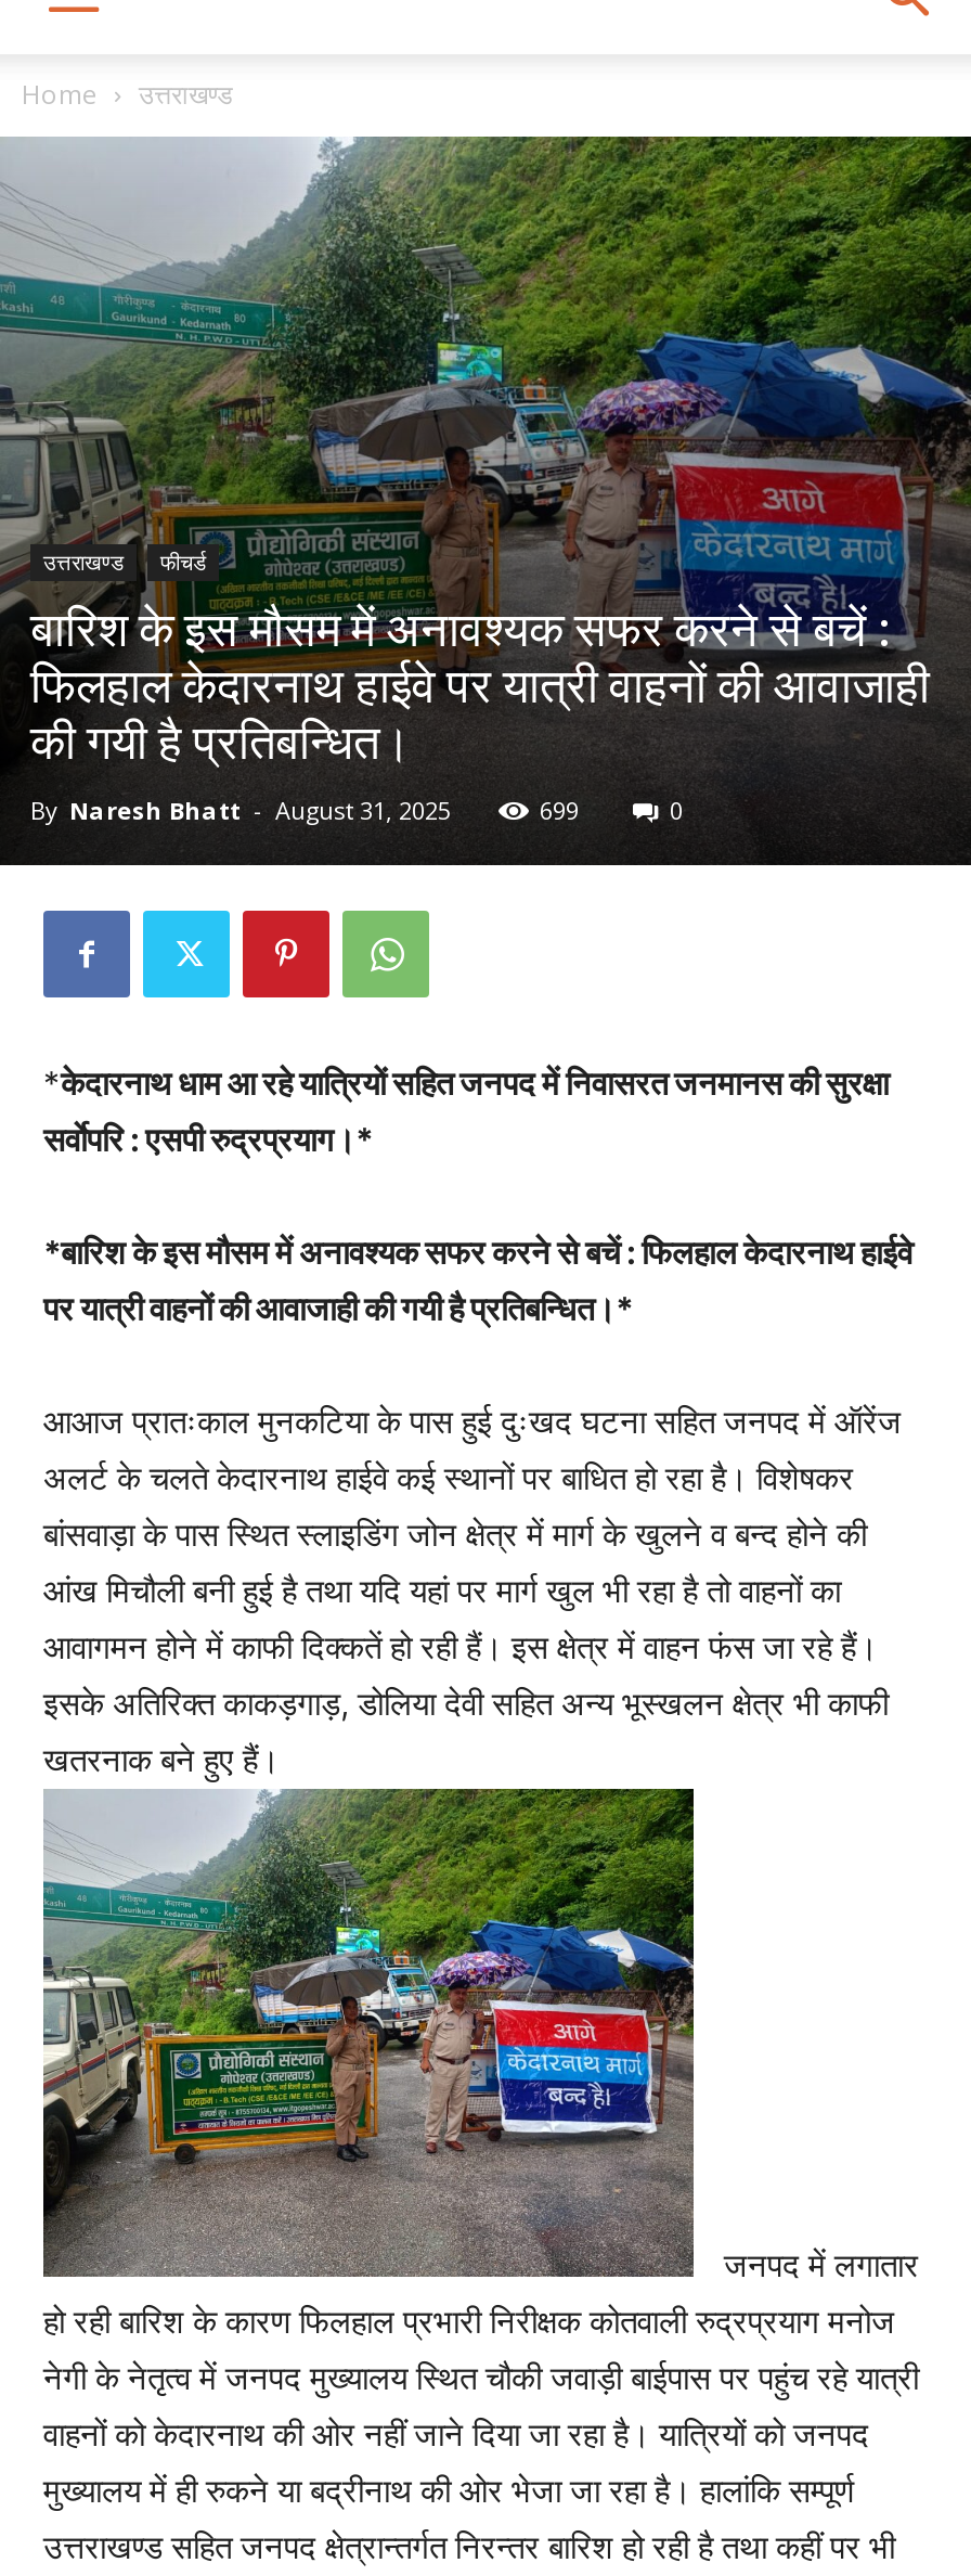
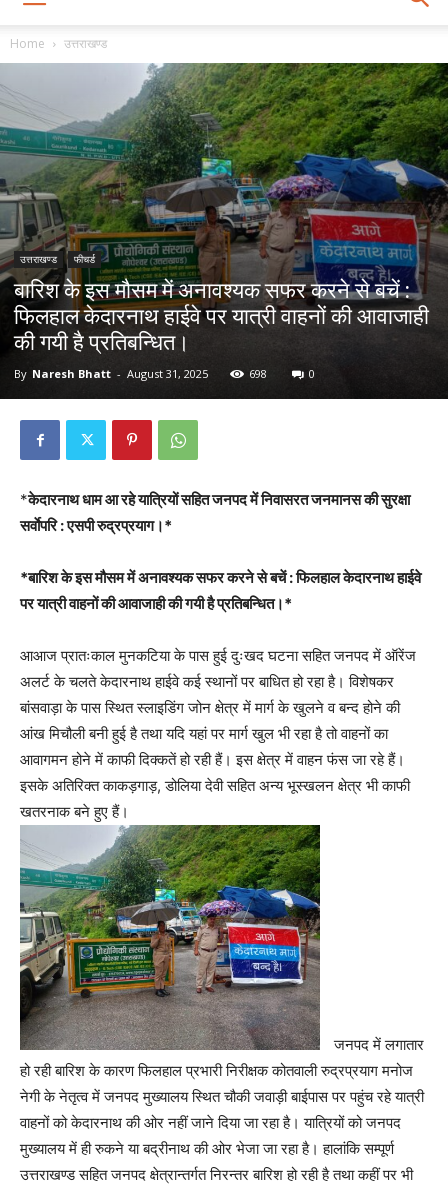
[540,794,579,826] 699 -> [249,366,267,381] 698

